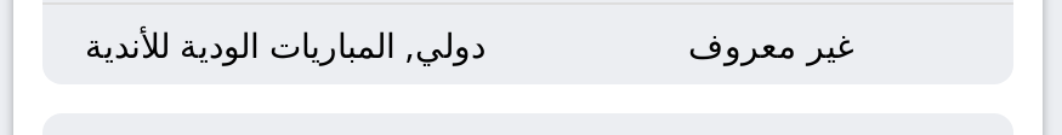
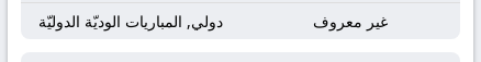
[85,22,485,67] دولي, المباريات الودية للأندية -> [38,11,223,32] دولي, المباريات الوديّة الدوليّة

